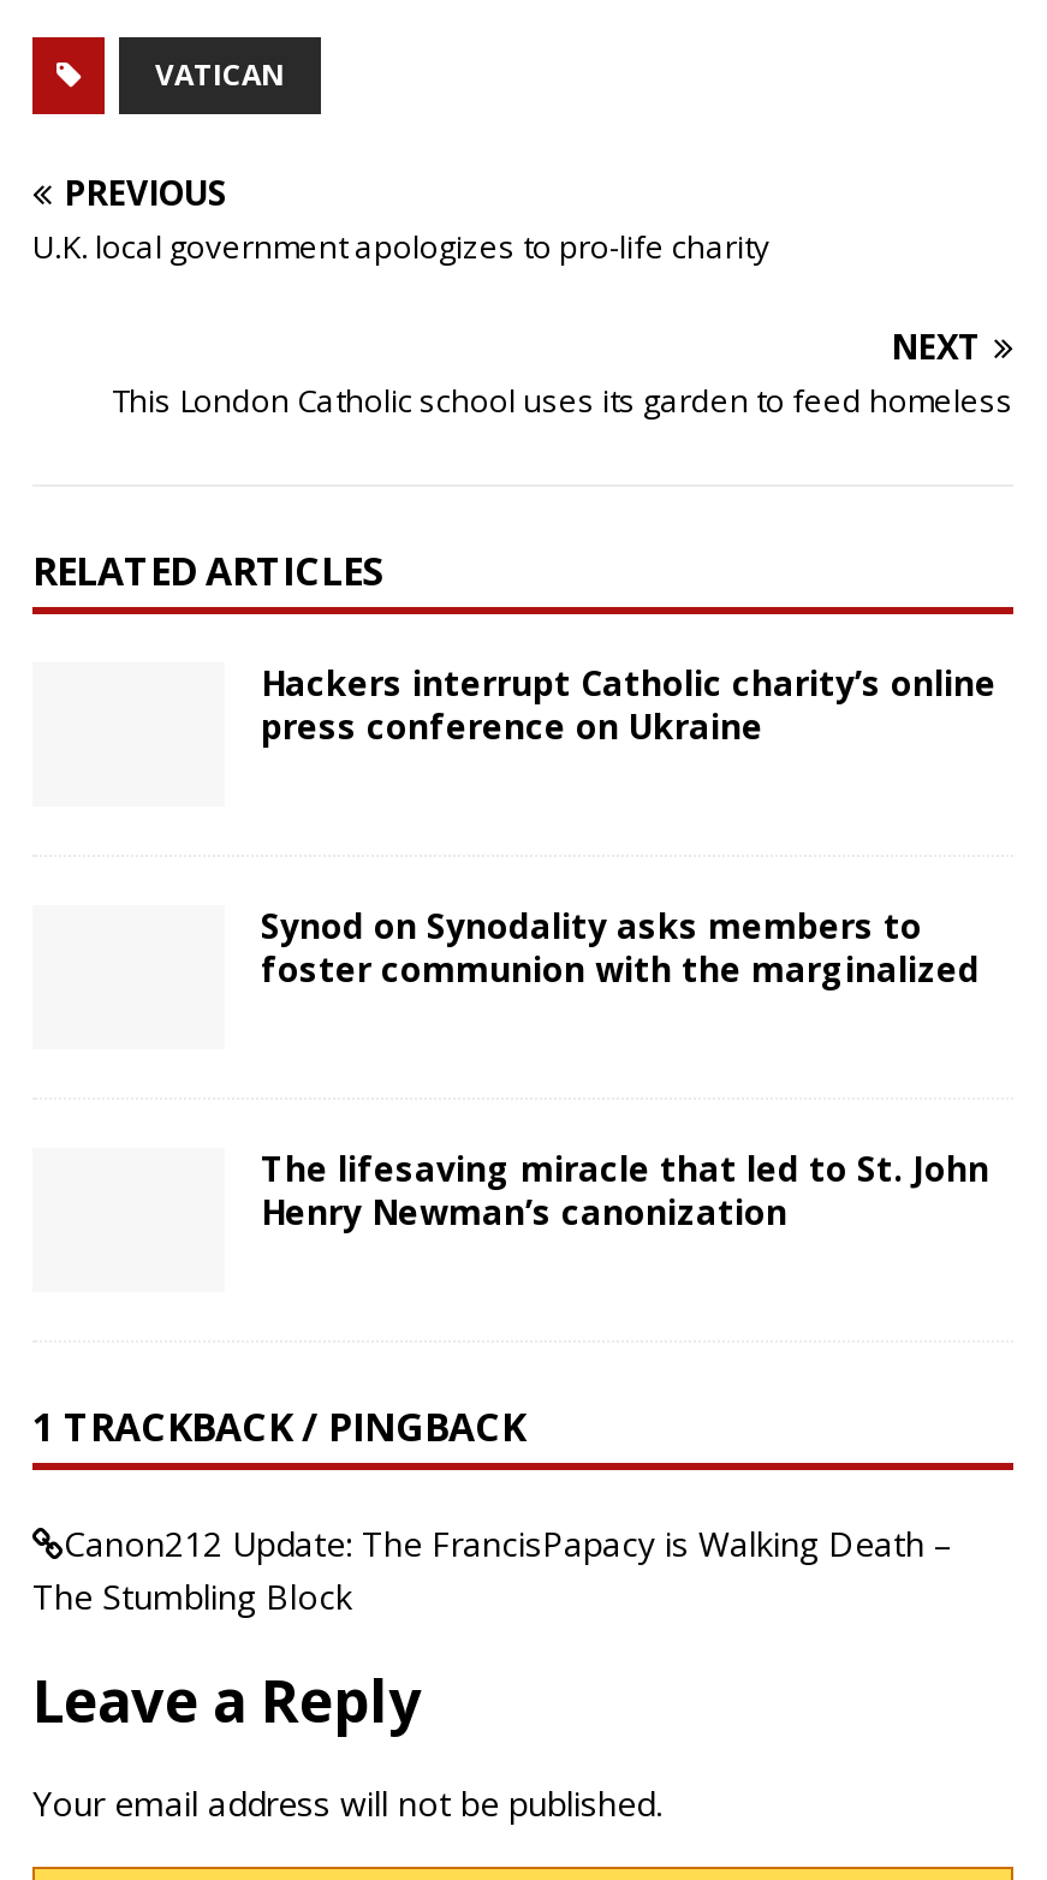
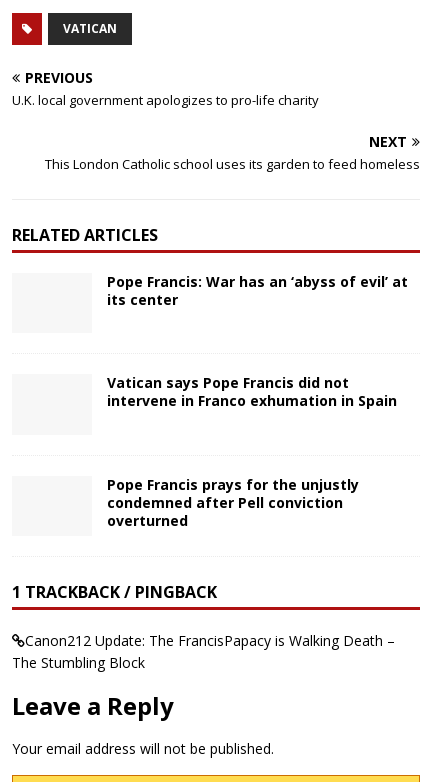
[261,658,997,747] Hackers interrupt Catholic charity’s online | press conference on Ukraine -> [107,272,408,309] Pope Francis: War has an ‘abyss of evil’ at | its center
[261,902,980,990] Synod on Synodality asks members to | foster communion with the marginalized -> [107,373,397,410] Vatican says Pope Francis did not | intervene in Franco exhumation in Spain
[261,1145,989,1234] The lifesaving miracle that led to St. John | Henry Newman’s canonization -> [107,475,359,530] Pope Francis prays for the unjustly | condemned after Pell conviction | overturned

